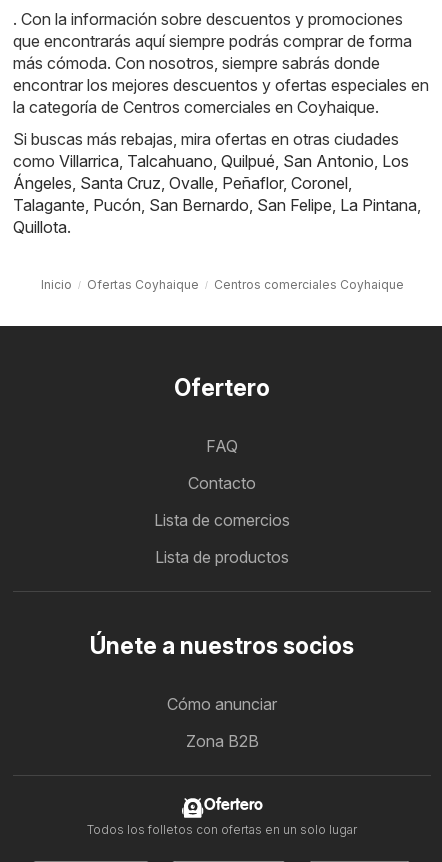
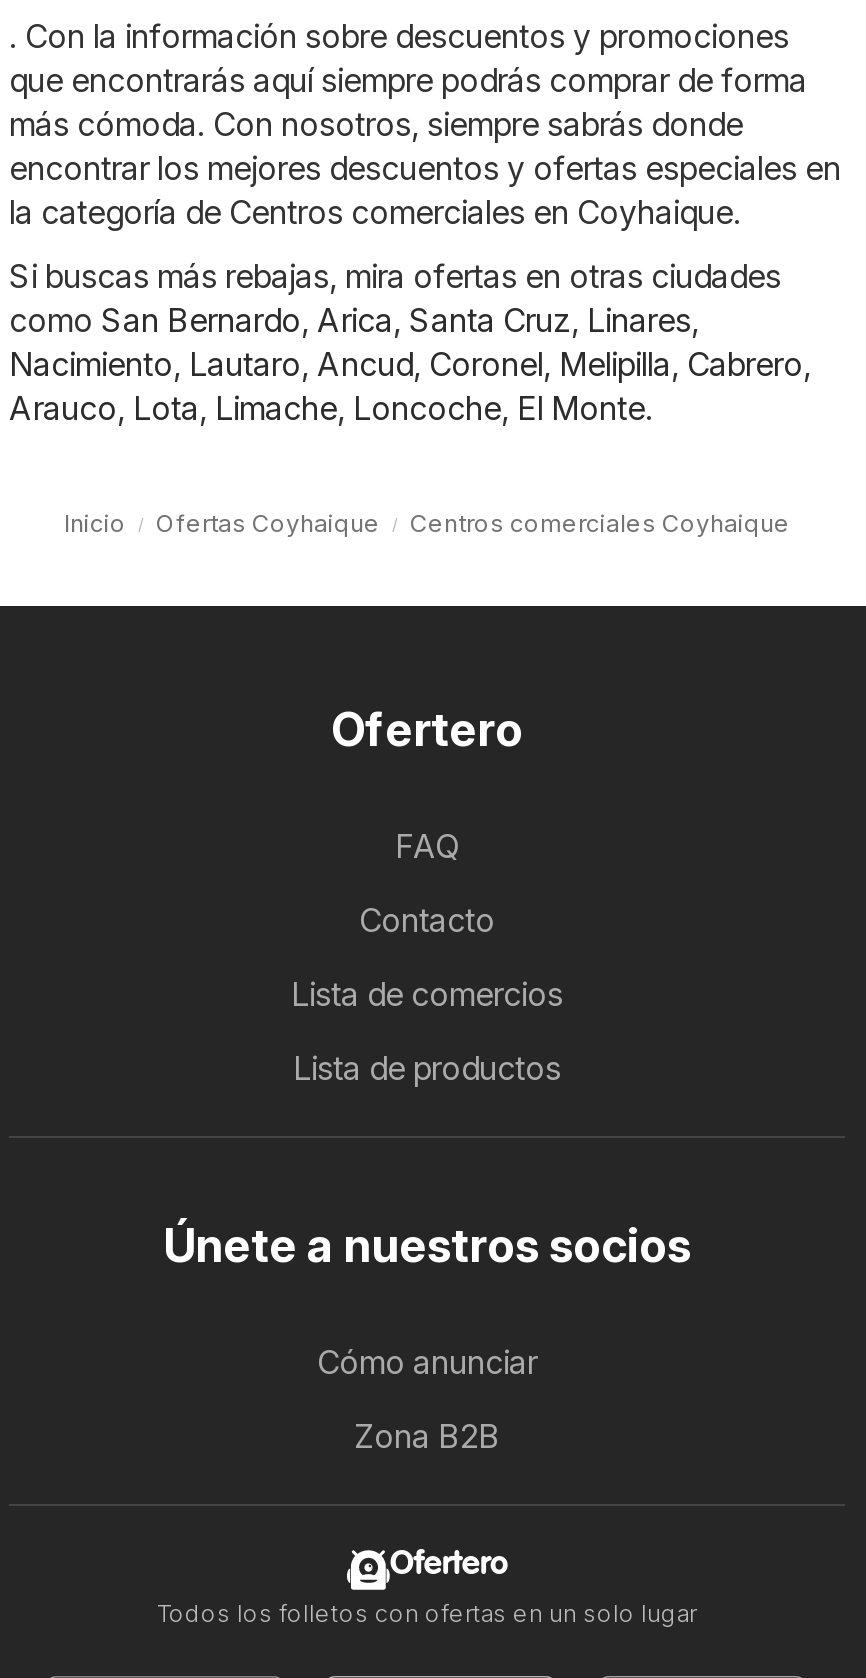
[13,151,421,237] como Villarrica, Talcahuano, Quilpué, San Antonio, Los | Ángeles, Santa Cruz, Ovalle, Peñaflor, Coronel, | Talagante, Pucón, San Bernardo, San Felipe, La Pintana, | Quillota. -> [9,300,811,428] como San Bernardo, Arica, Santa Cruz, Linares, | Nacimiento, Lautaro, Ancud, Coronel, Melipilla, Cabrero, | Arauco, Lota, Limache, Loncoche, El Monte.

